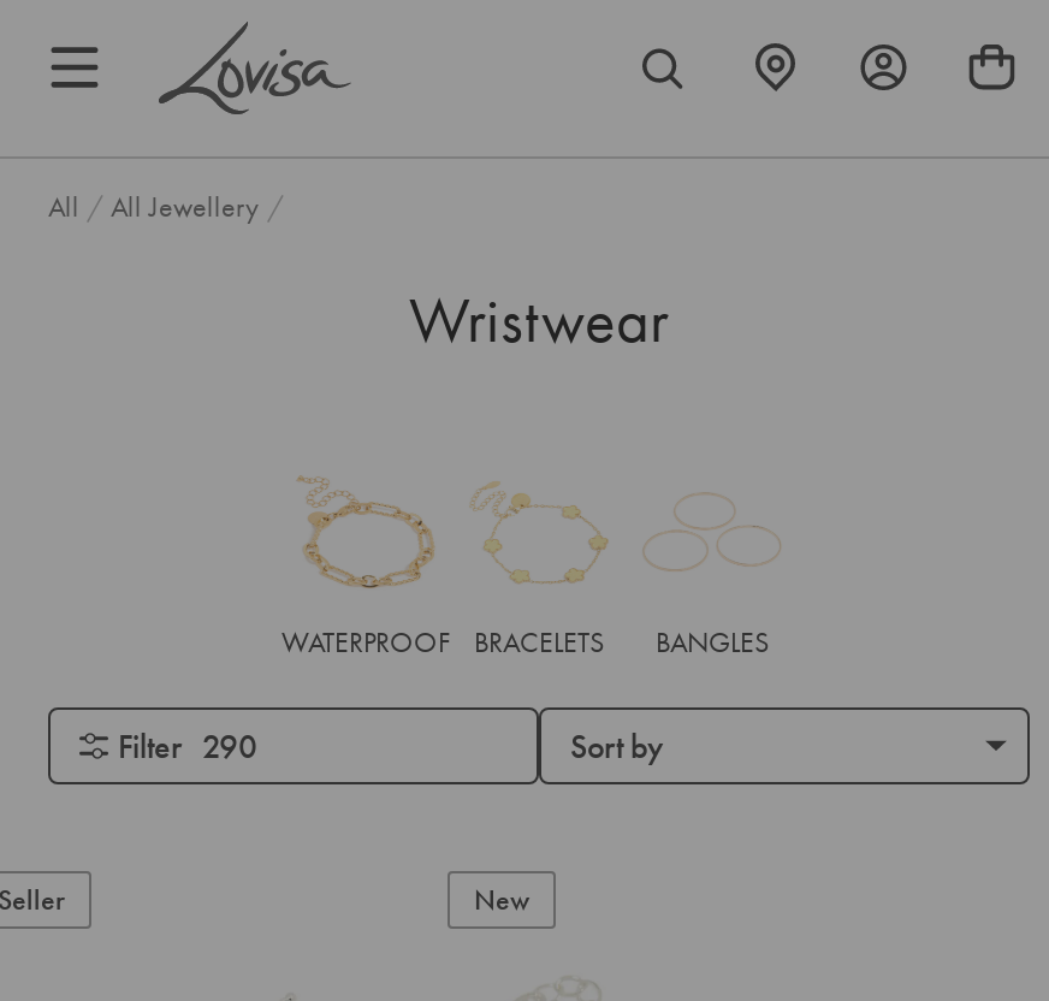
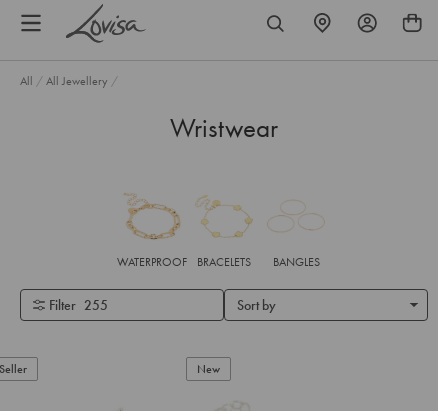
[118,724,257,767] Filter 290 -> [49,296,108,314] Filter 255

